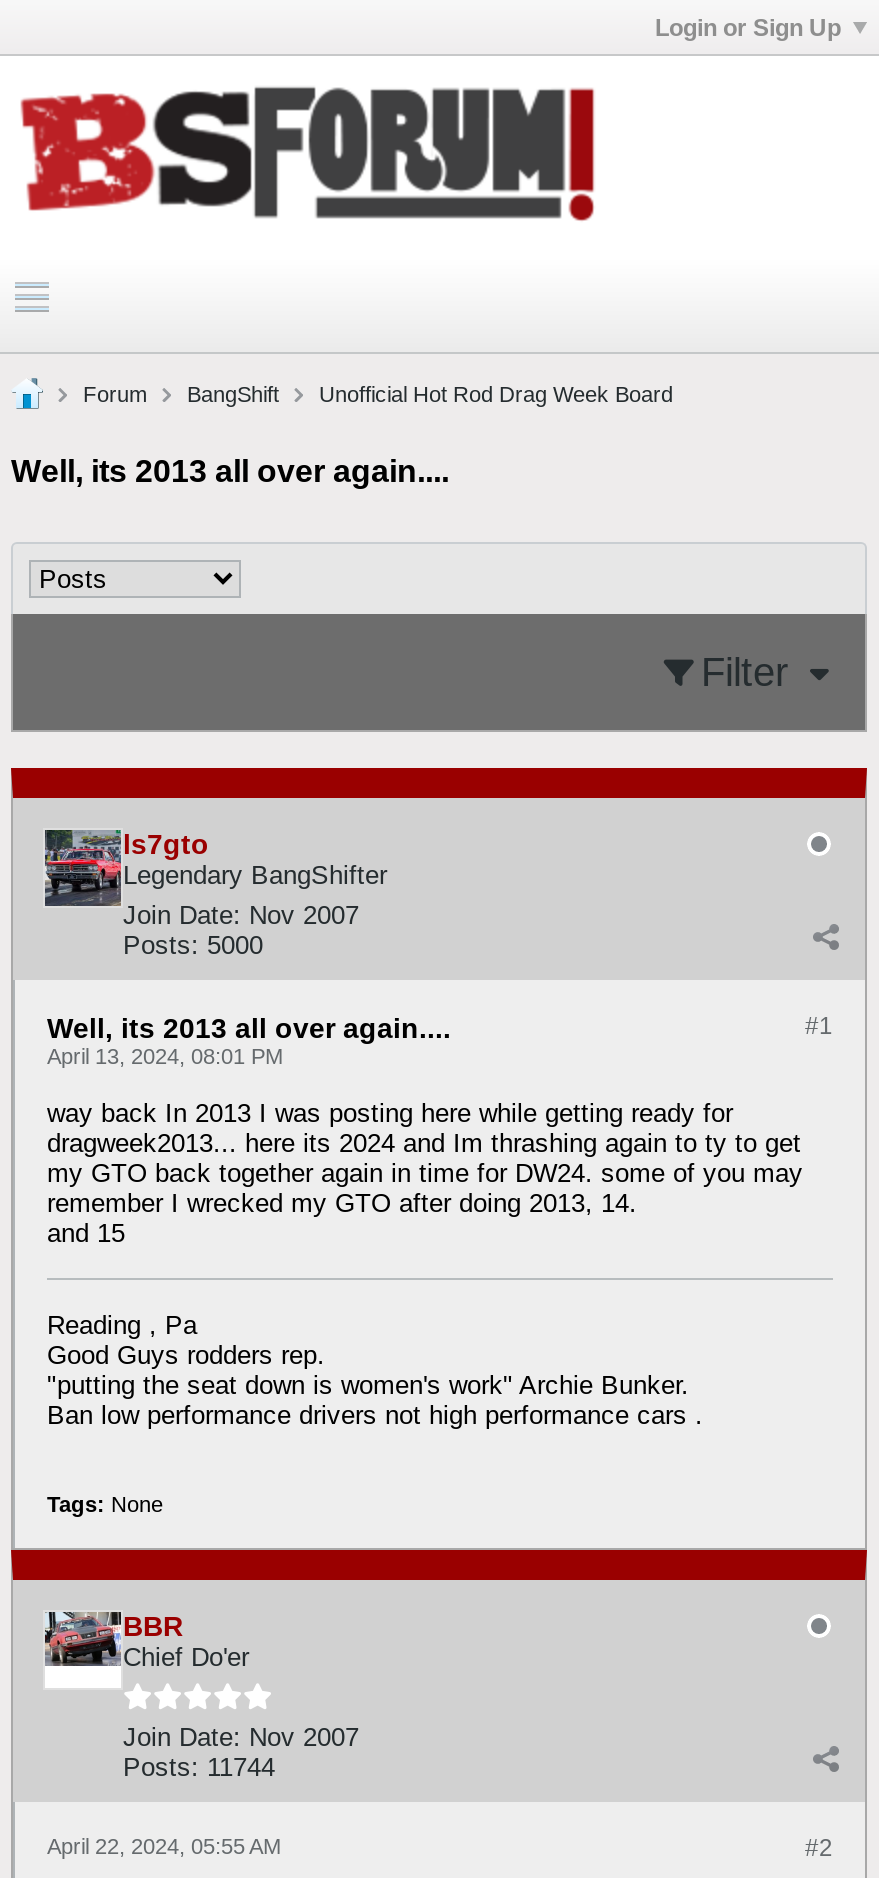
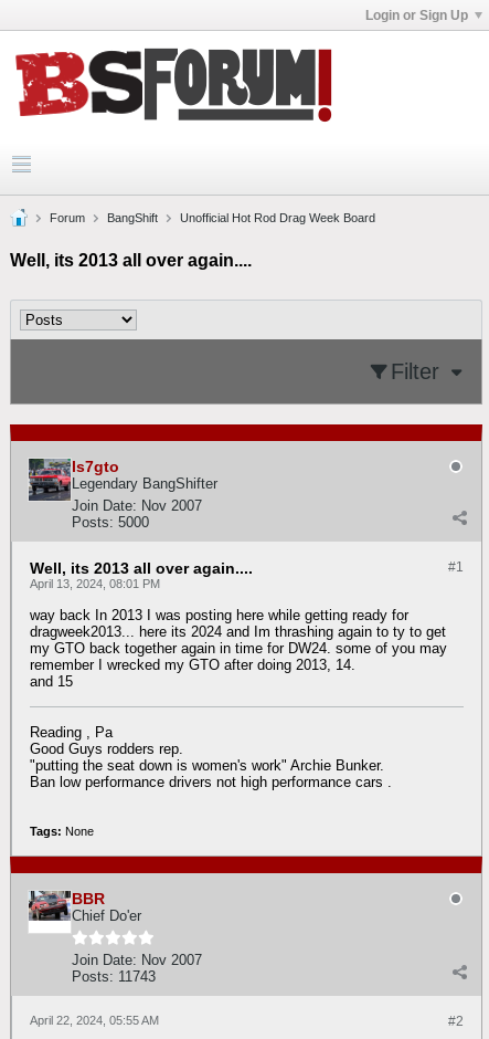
[123,1752,275,1782] Posts: 11744 -> [72,968,156,985] Posts: 11743

